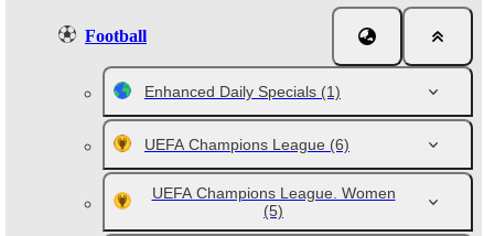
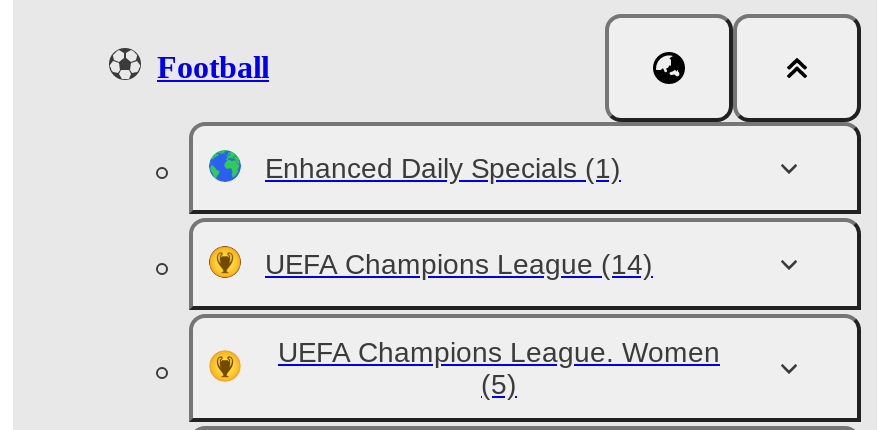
[144,136,349,153] UEFA Champions League (6) -> [265,248,653,280] UEFA Champions League (14)

